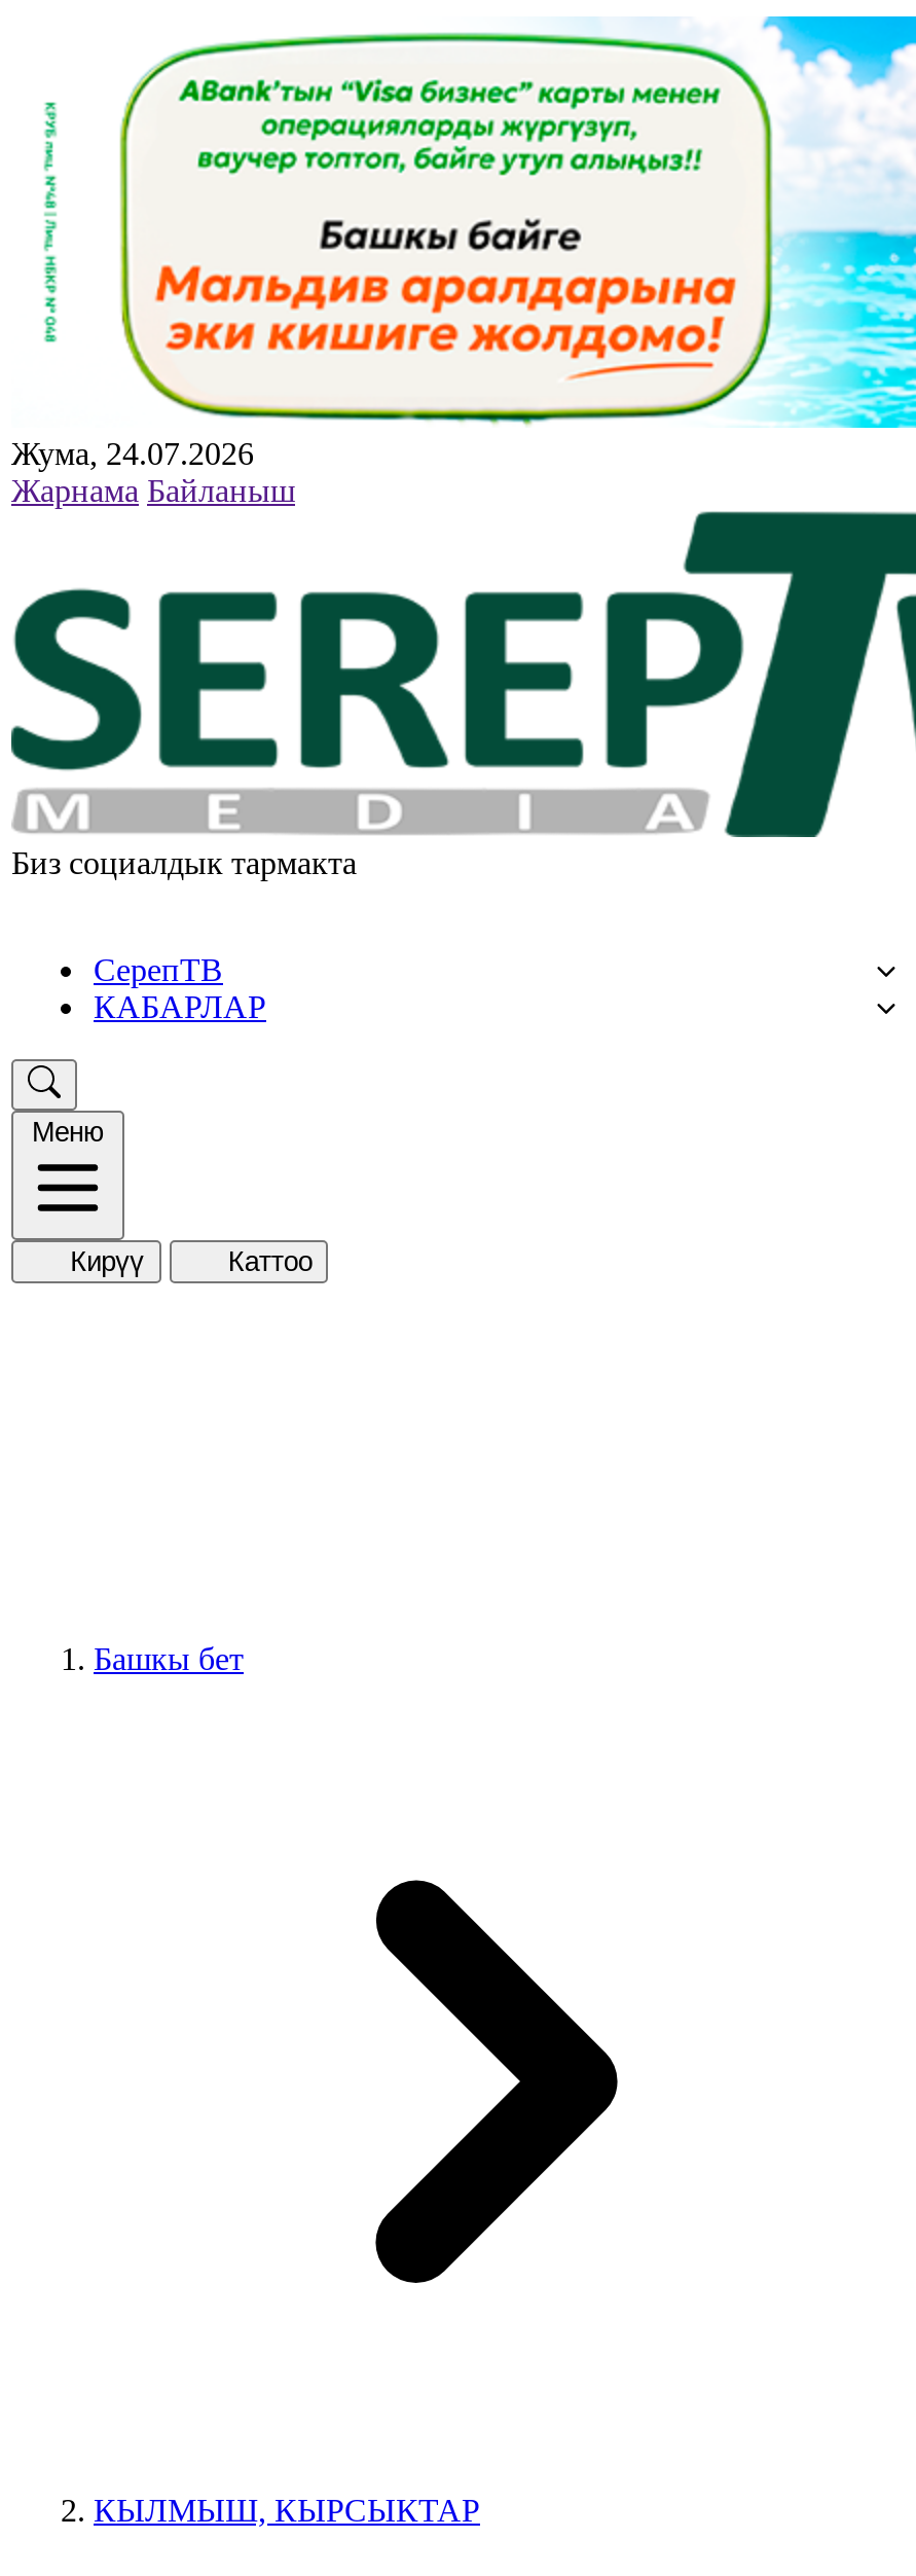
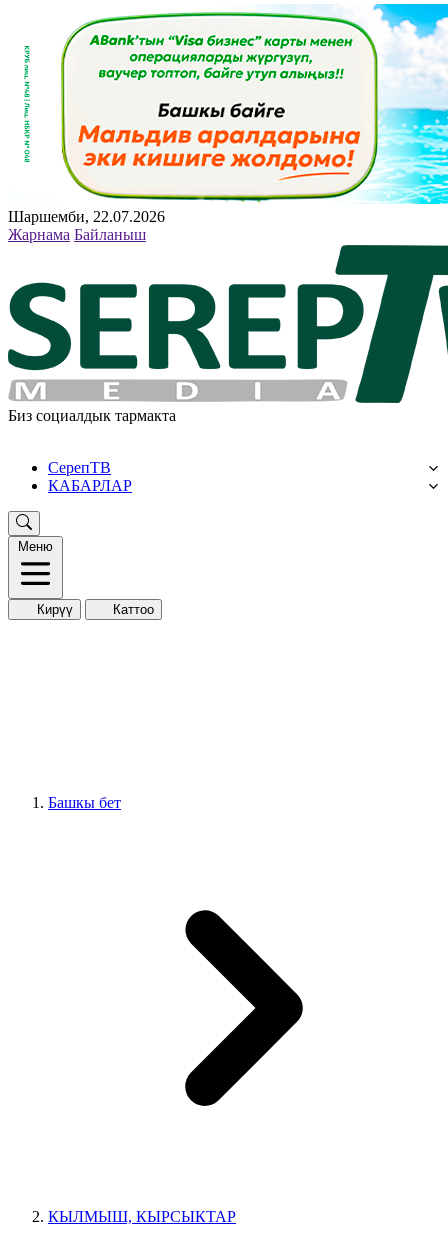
[11,436,254,471] Жума, 24.07.2026 -> [8,208,165,225] Шаршемби, 22.07.2026

